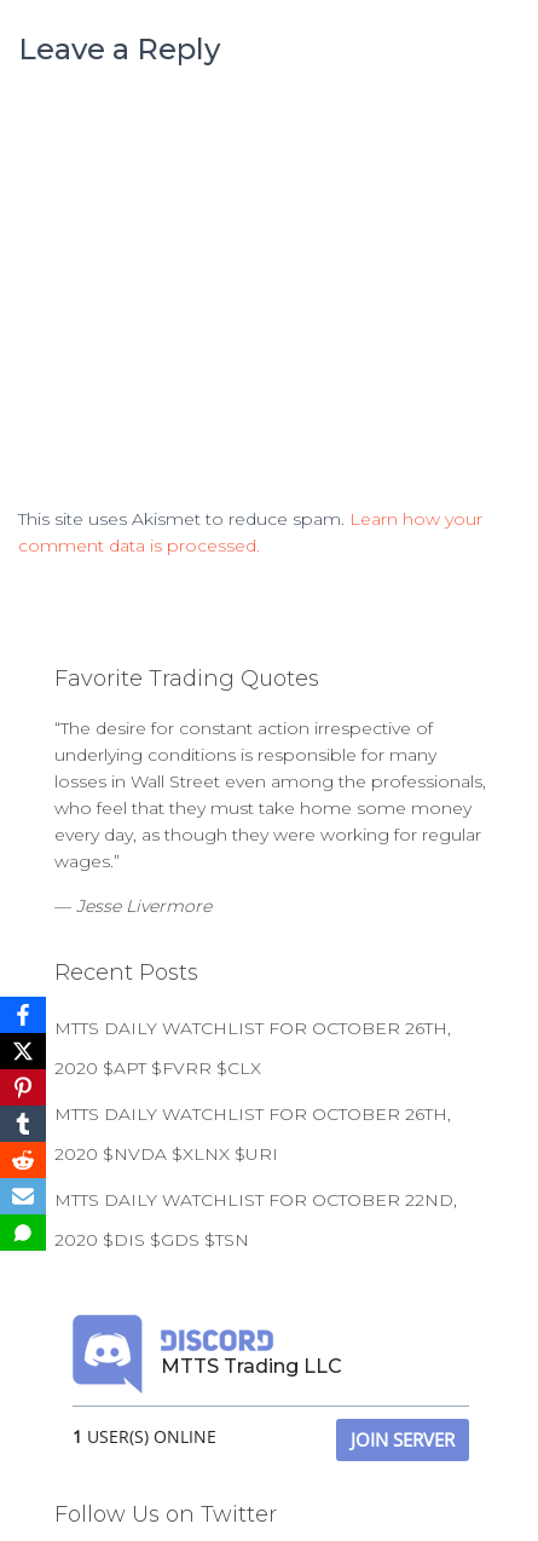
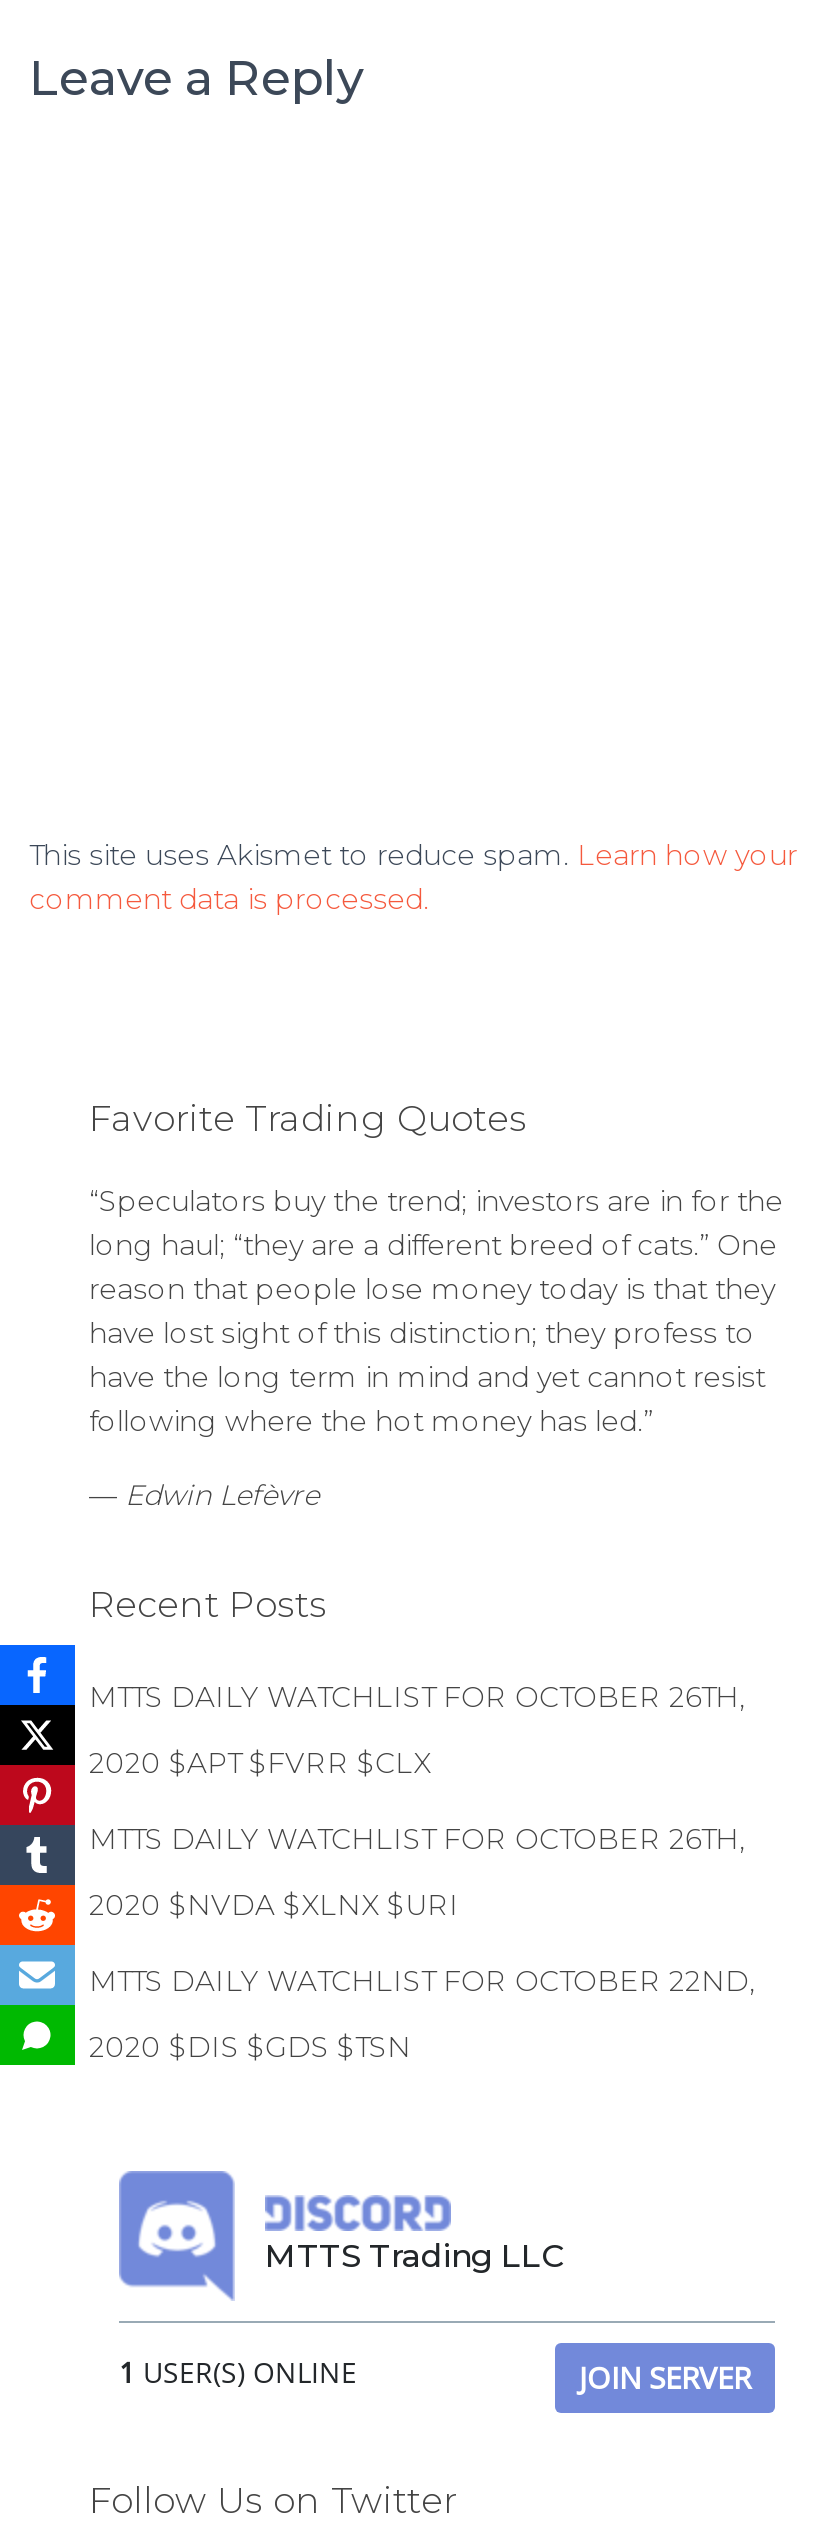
[54,717,486,872] “The desire for constant action irrespective of | underlying conditions is responsible for many | losses in Wall Street even among the professionals, | who feel that they must take home some money | every day, as though they were working for regular | wages.” -> [89,1183,783,1439] “Speculators buy the trend; investors are in for the | long haul; “they are a different breed of cats.” One | reason that people lose money today is that they | have lost sight of this distinction; they profess to | have the long term in mind and yet cannot resist | following where the hot money has led.”
[54,895,212,917] — Jesse Livermore -> [89,1477,319,1513] — Edwin Lefèvre

